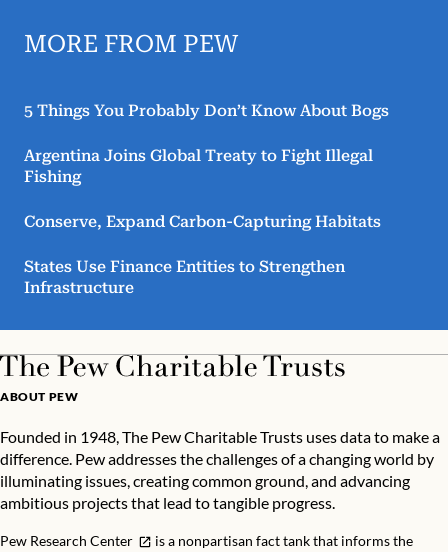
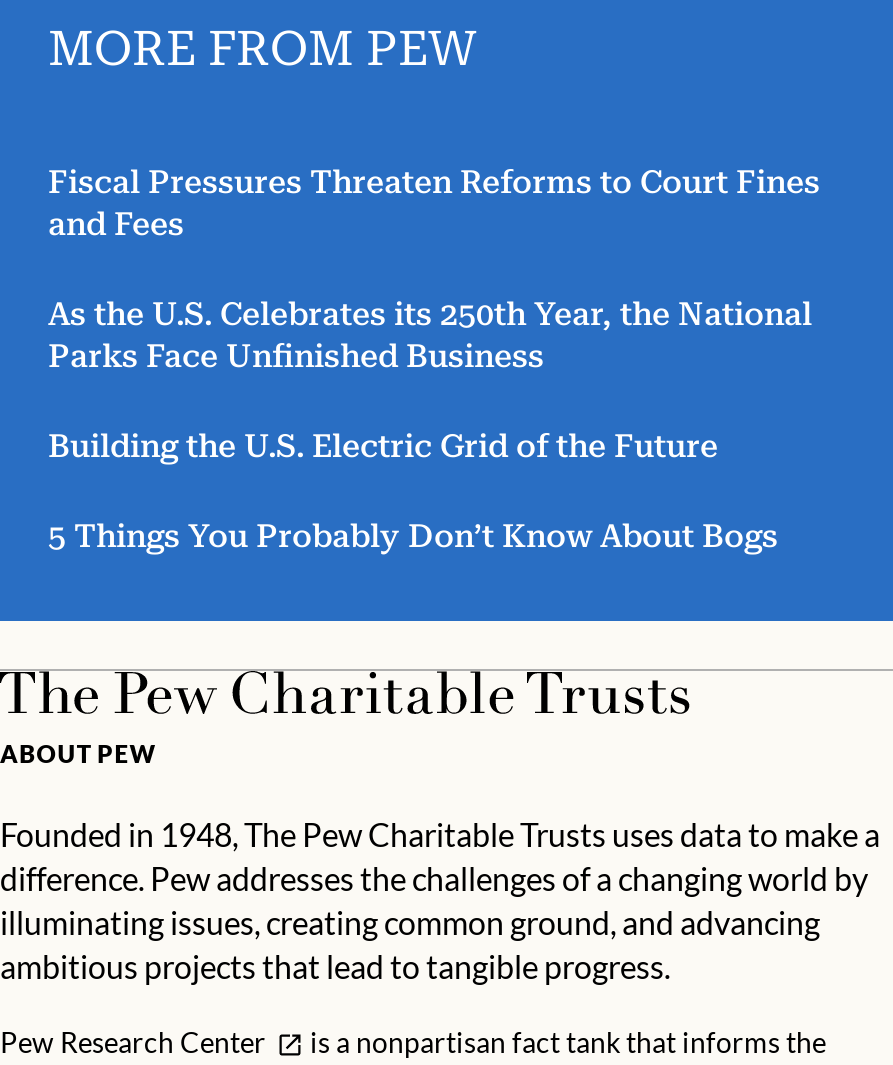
none -> [48,163,820,465] Fiscal Pressures Threaten Reforms to Court Fines | and Fees | As the U.S. Celebrates its 250th Year, the National | Parks Face Unfinished Business | Building the U.S. Electric Grid of the Future
moved [24,101,389,120] -> [48,517,778,555]: 5 Things You Probably Don’t Know About Bogs
[24,146,381,297] Argentina Joins Global Treaty to Fight Illegal | Fishing | Conserve, Expand Carbon-Capturing Habitats | States Use Finance Entities to Strengthen | Infrastructure -> none

